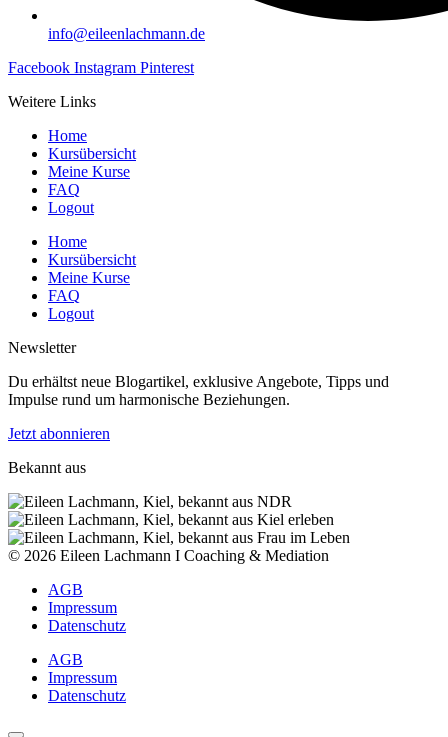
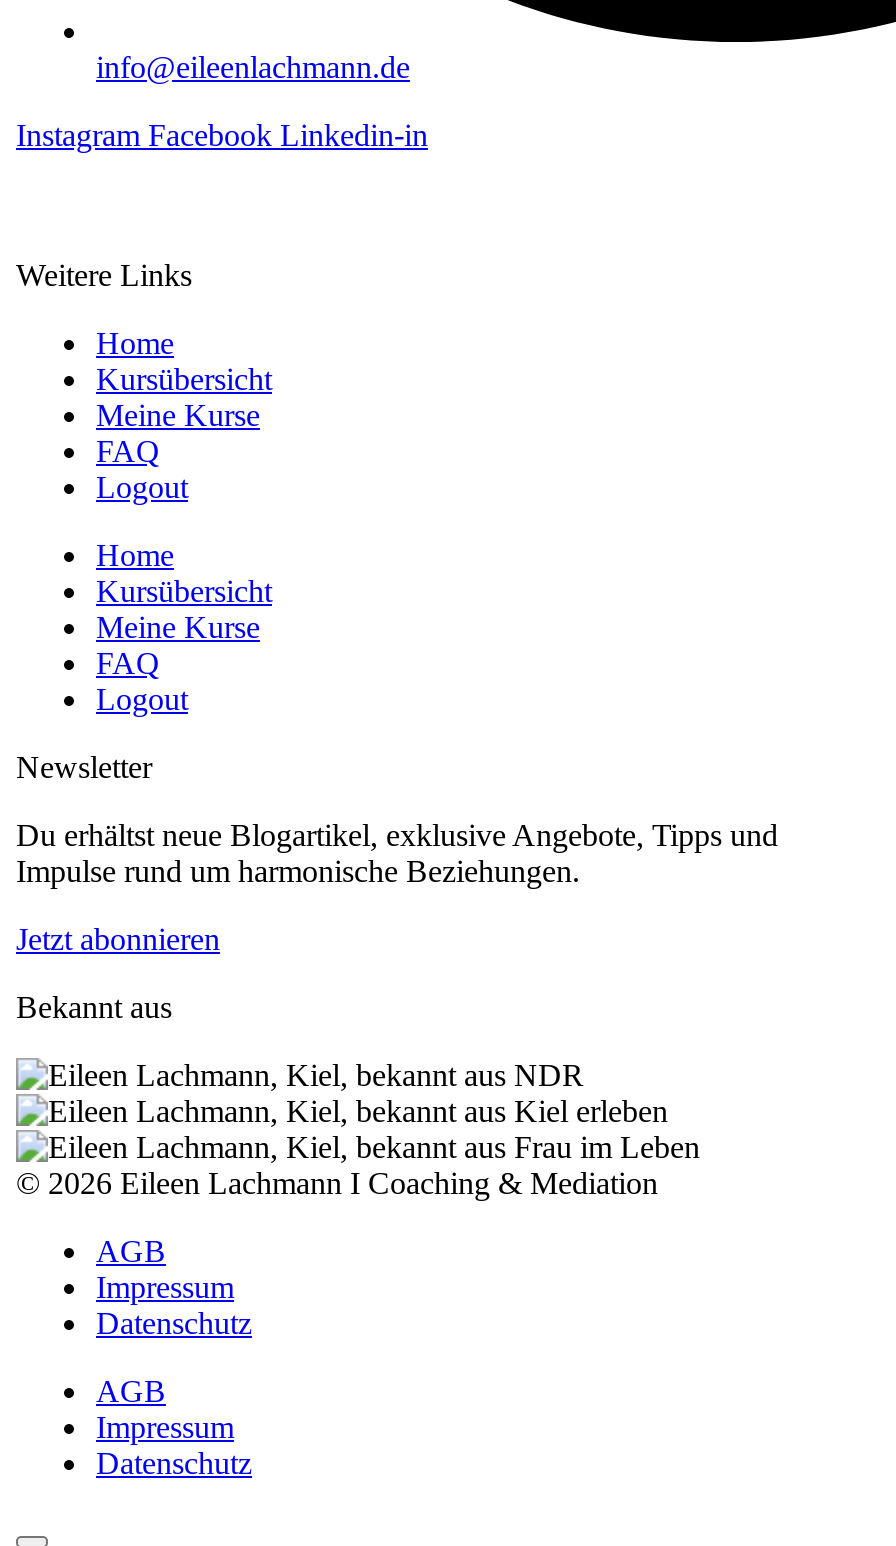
[8,59,194,76] Facebook Instagram Pinterest -> [16,118,428,152] Instagram Facebook Linkedin-in

